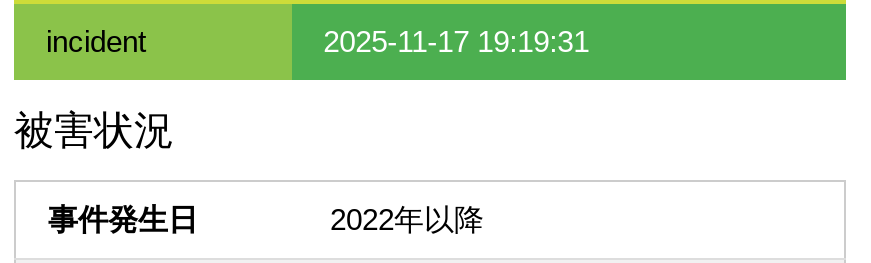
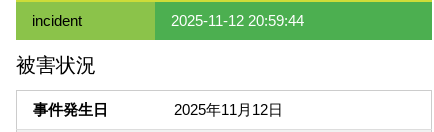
[323,24,589,58] 2025-11-17 19:19:31 -> [171,12,304,29] 2025-11-12 20:59:44
[330,202,484,236] 2022年以降 -> [174,101,283,118] 2025年11月12日

